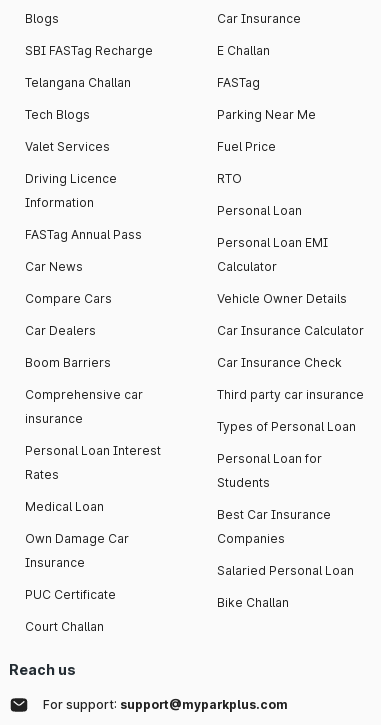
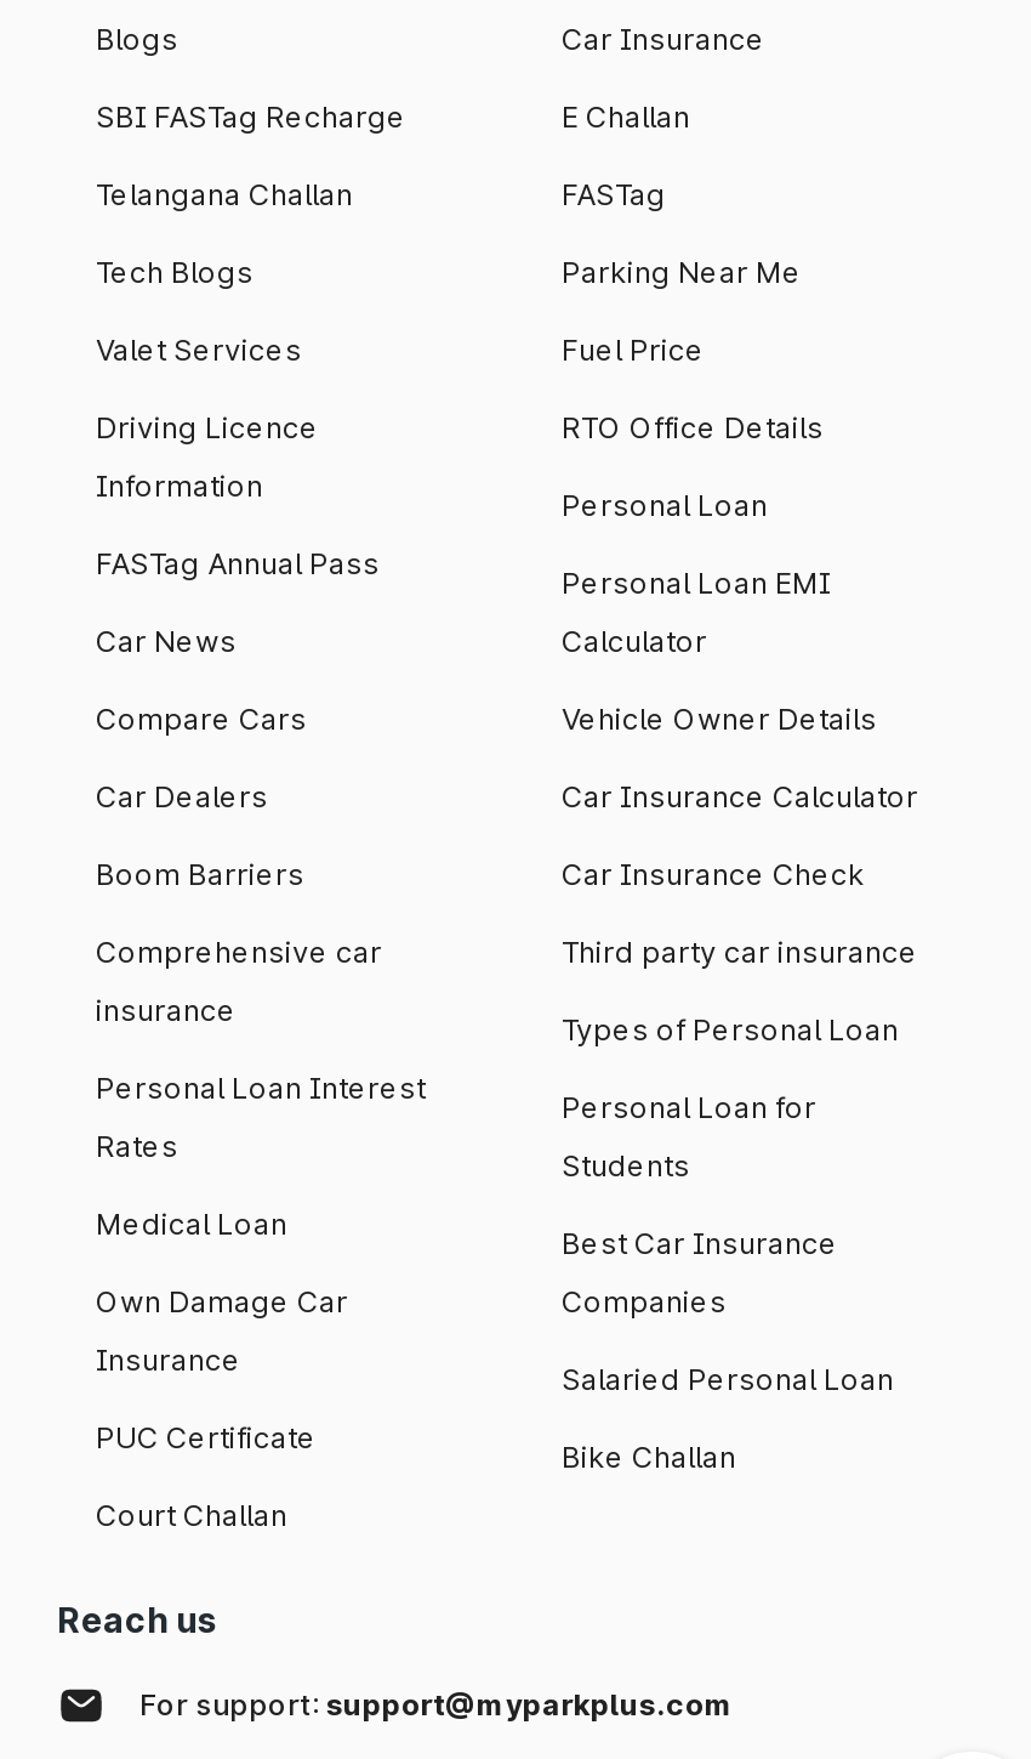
[217,171,242,186] RTO -> [562,409,824,446] RTO Office Details

